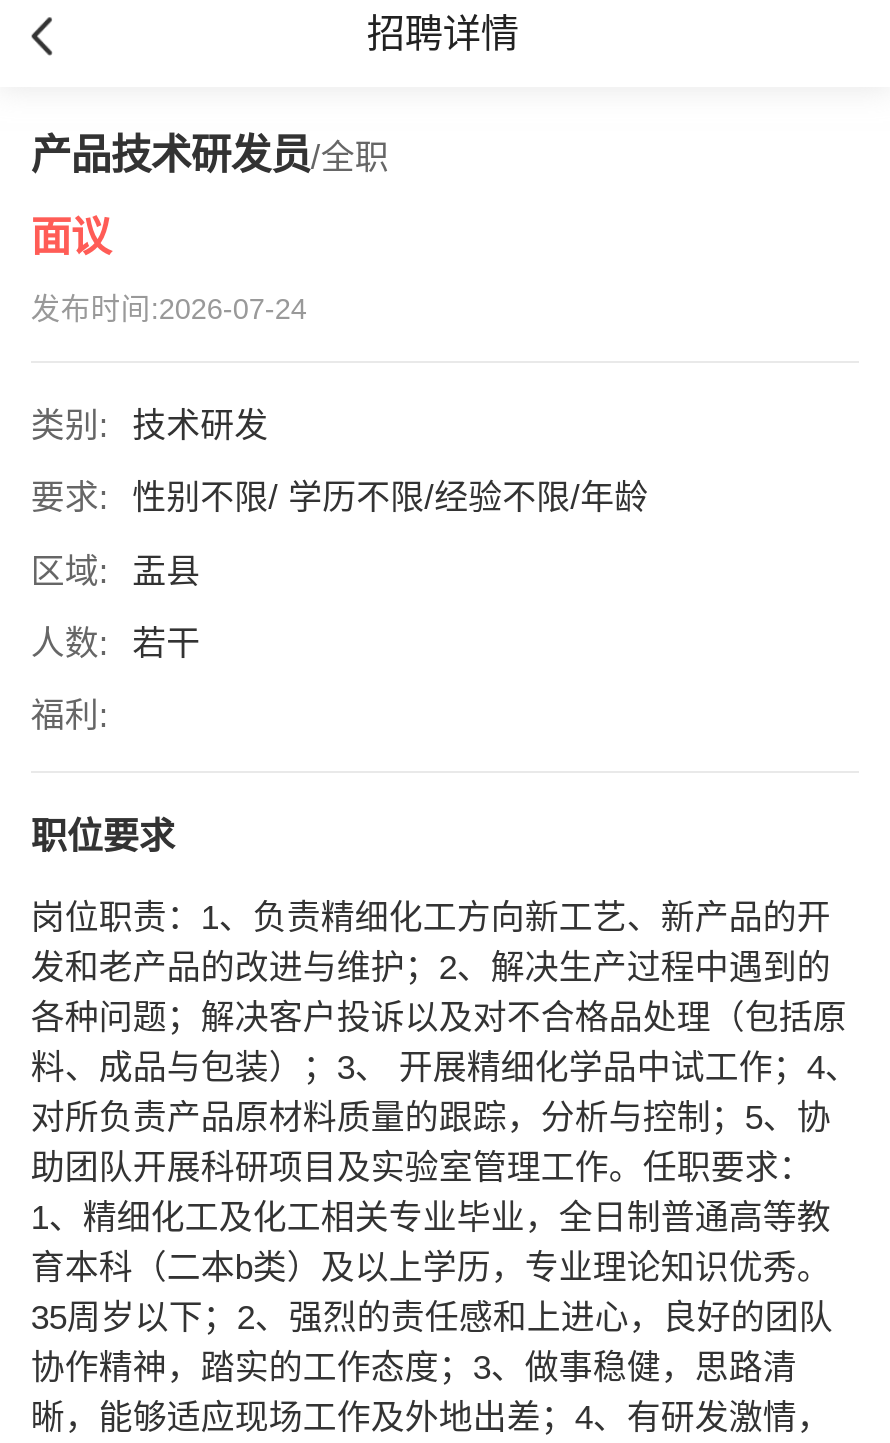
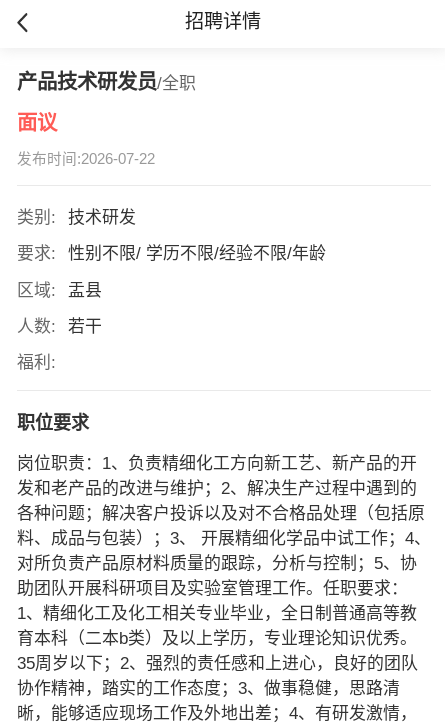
[31,293,307,325] 发布时间:2026-07-24 -> [17,151,155,167] 发布时间:2026-07-22

